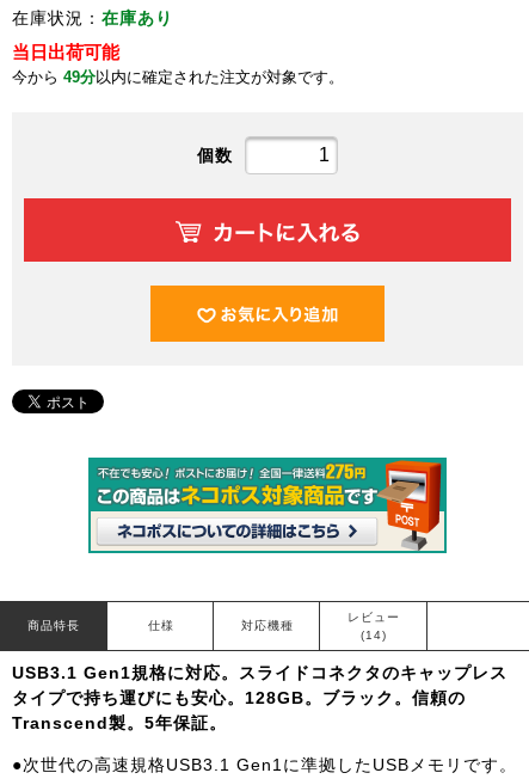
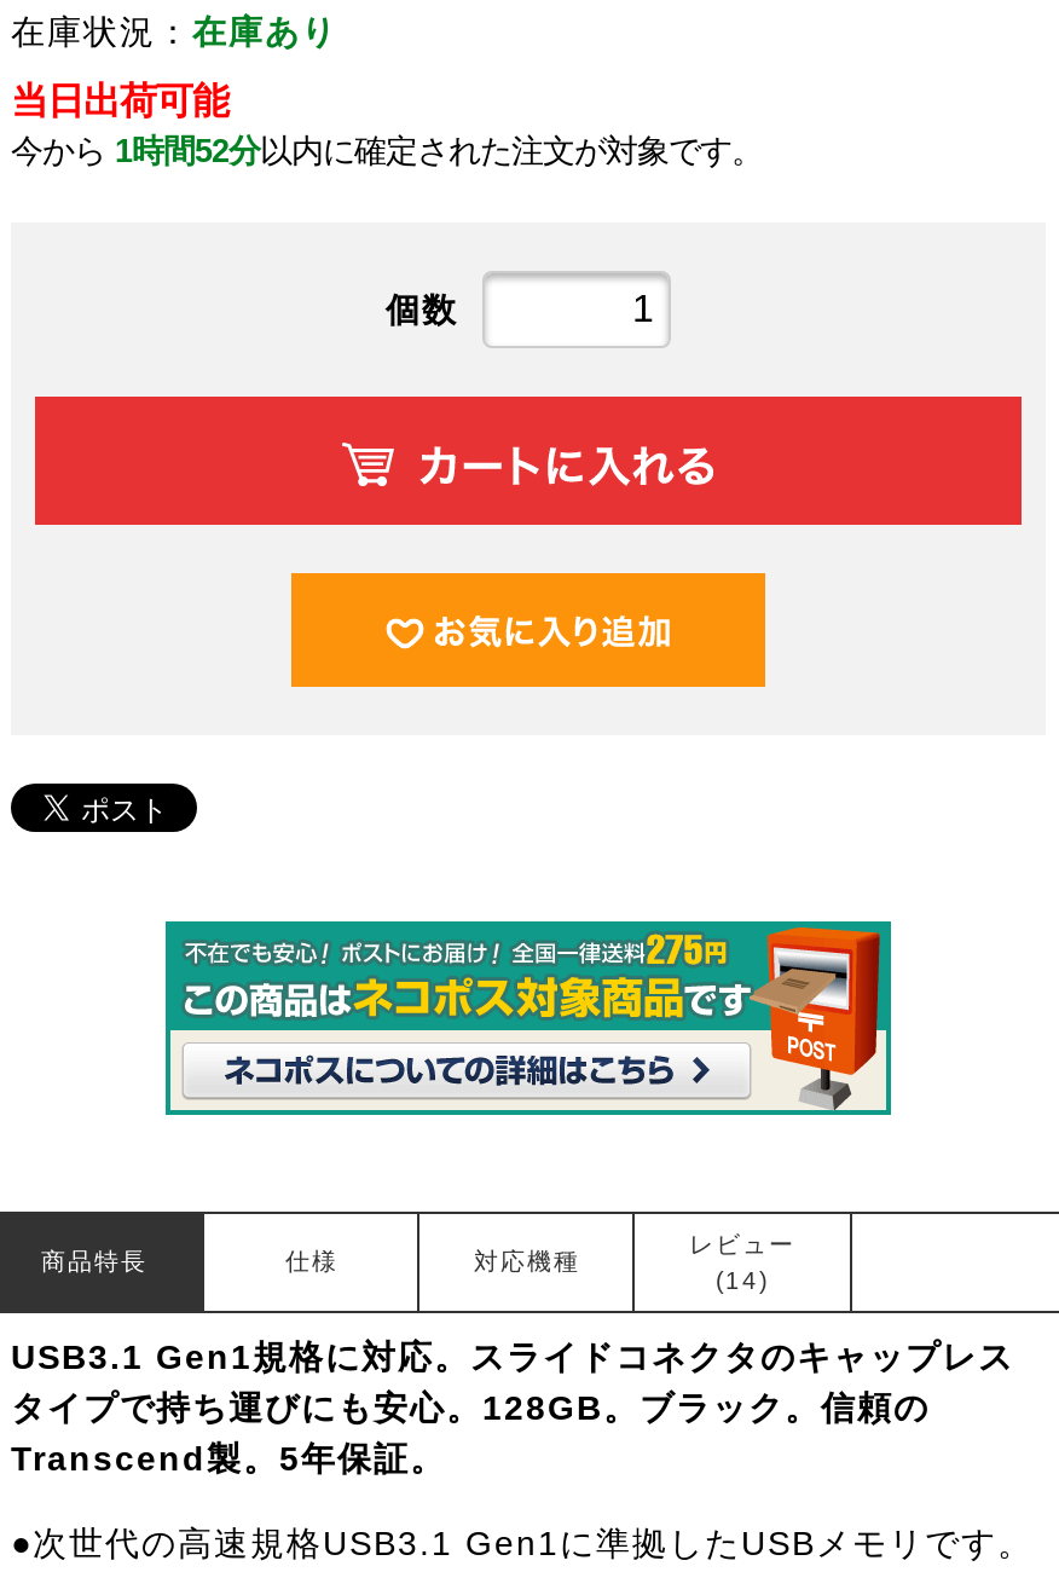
[12,68,344,86] 今から49分以内に確定された注文が対象です。 -> [11,134,763,170] 今から1時間52分以内に確定された注文が対象です。

